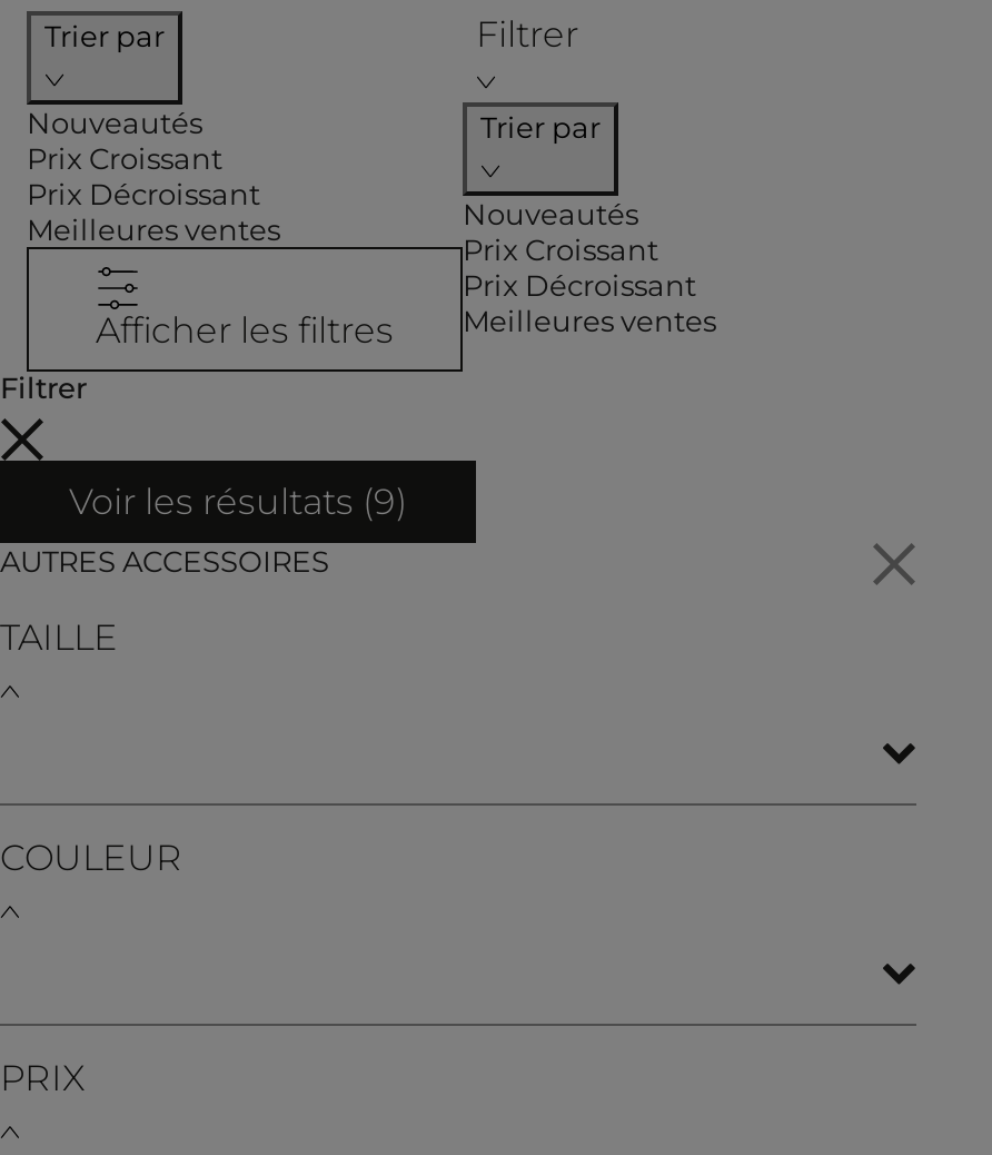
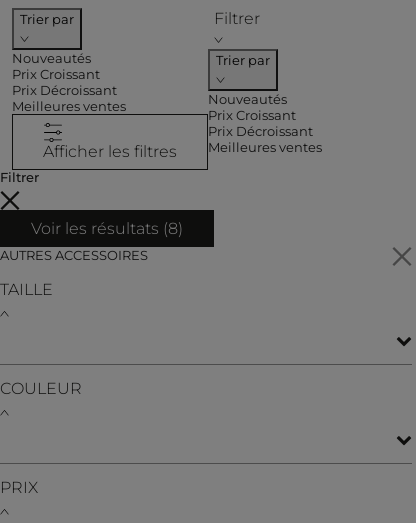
[69,481,407,523] Voir les résultats (9) -> [31,219,183,238] Voir les résultats (8)

